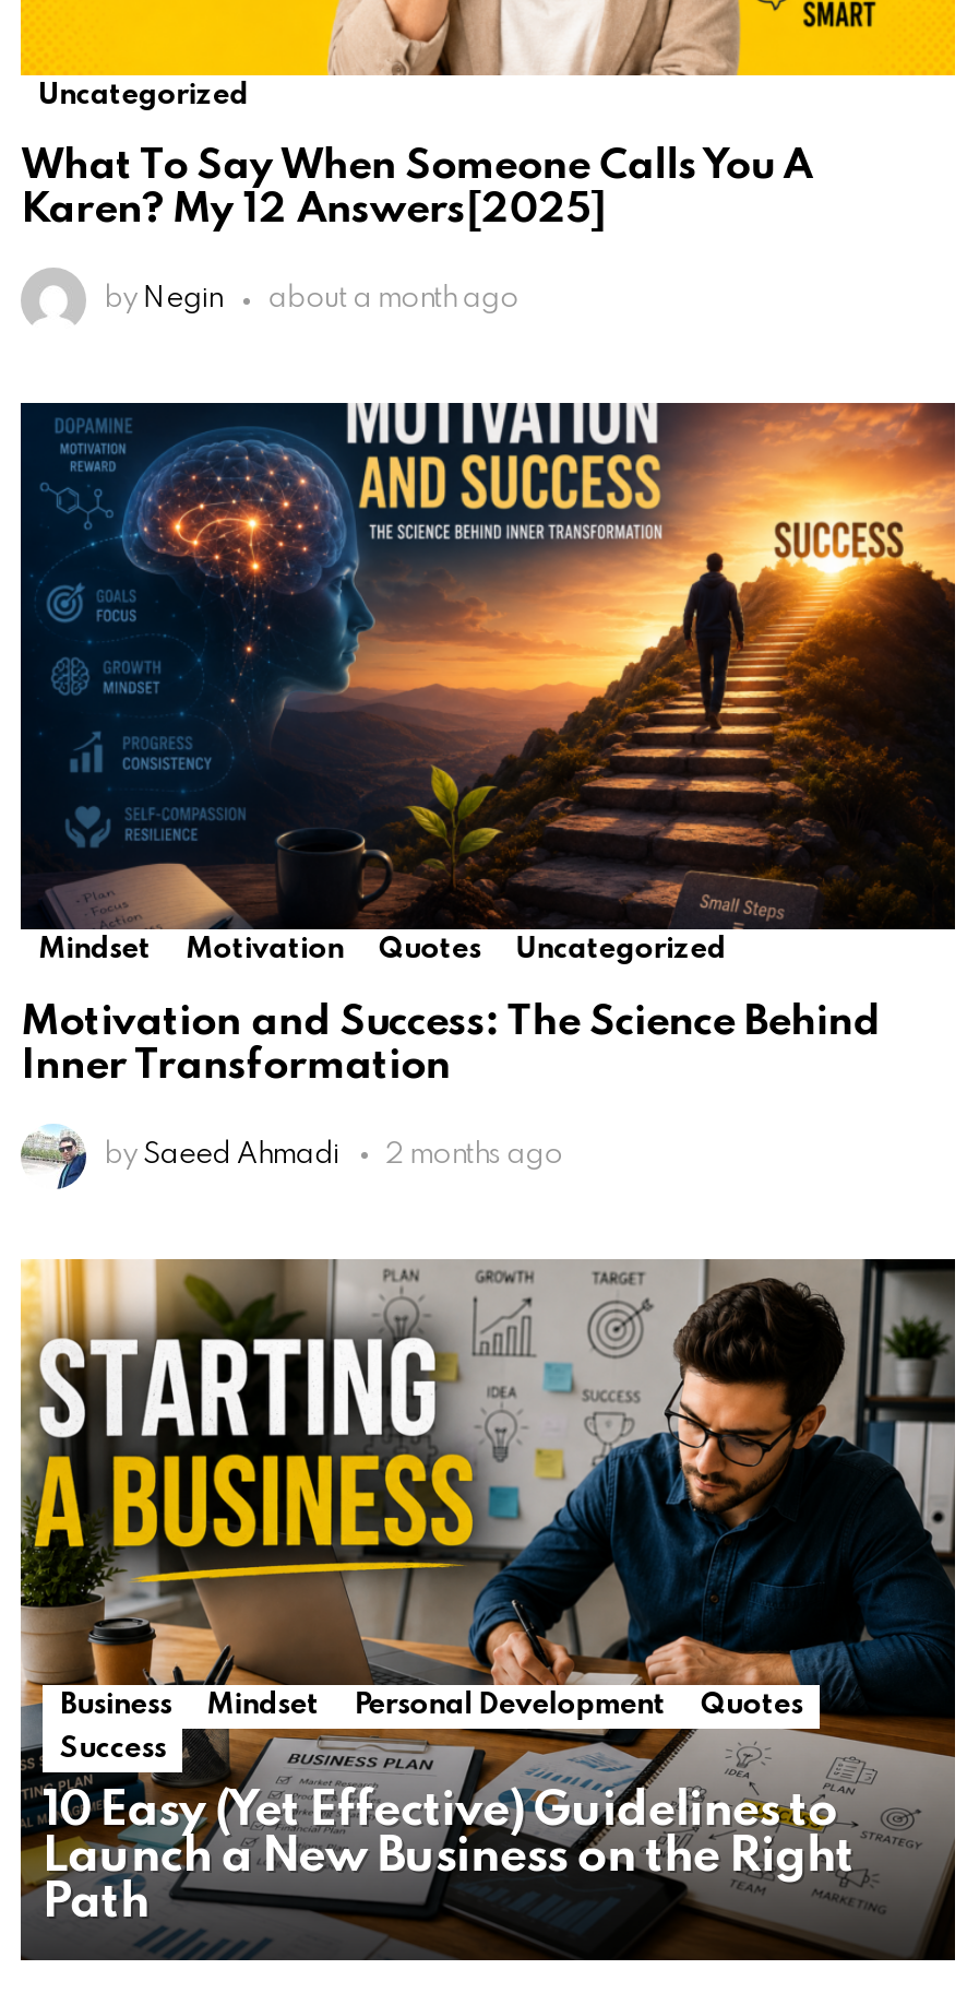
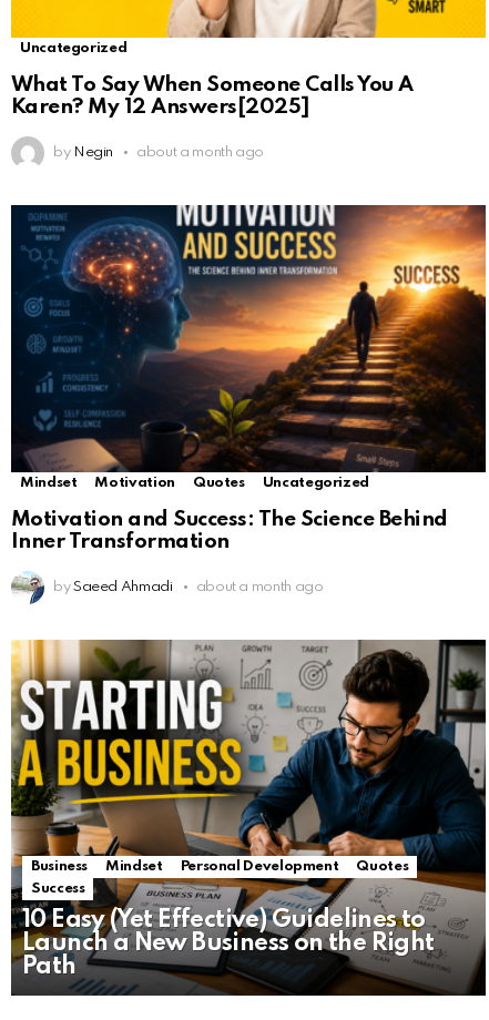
[384,1140,563,1169] 2 months ago -> [196,580,323,594] about a month ago

